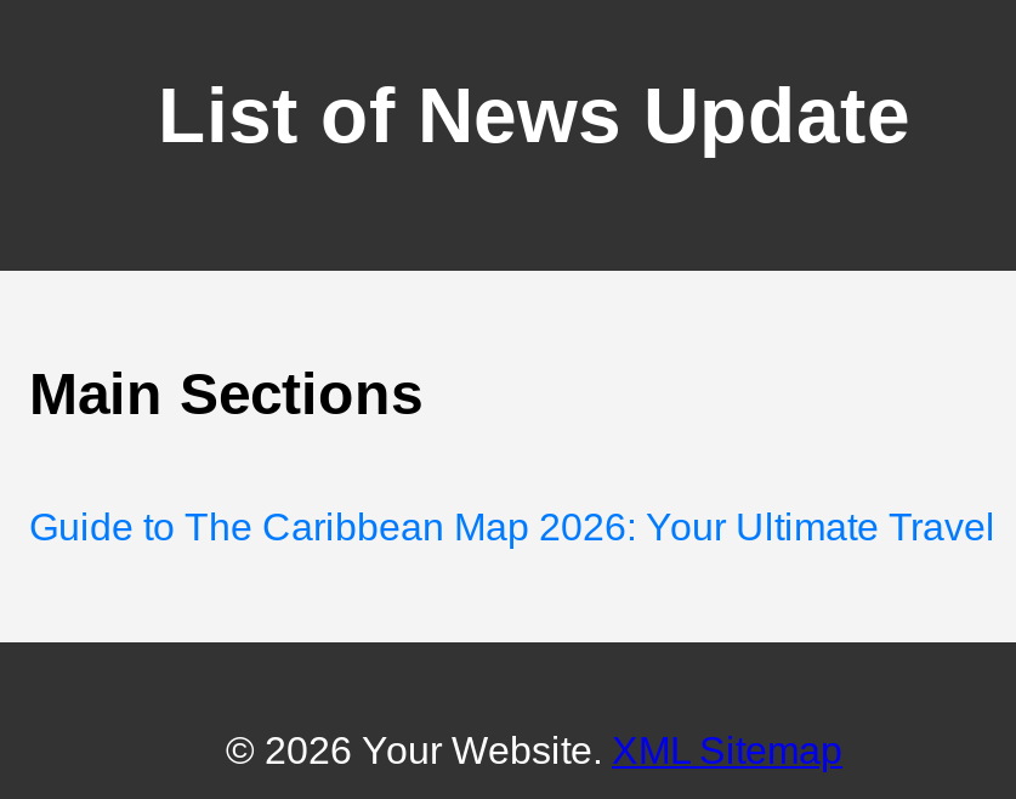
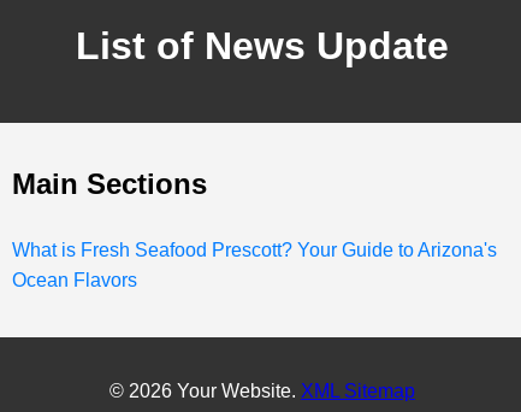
[29,506,995,548] Guide to The Caribbean Map 2026: Your Ultimate Travel -> [12,240,497,290] What is Fresh Seafood Prescott? Your Guide to Arizona's | Ocean Flavors

